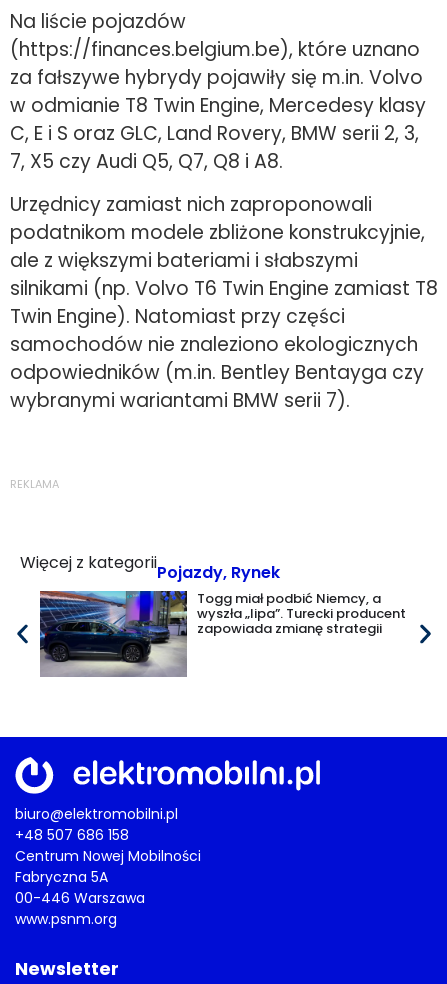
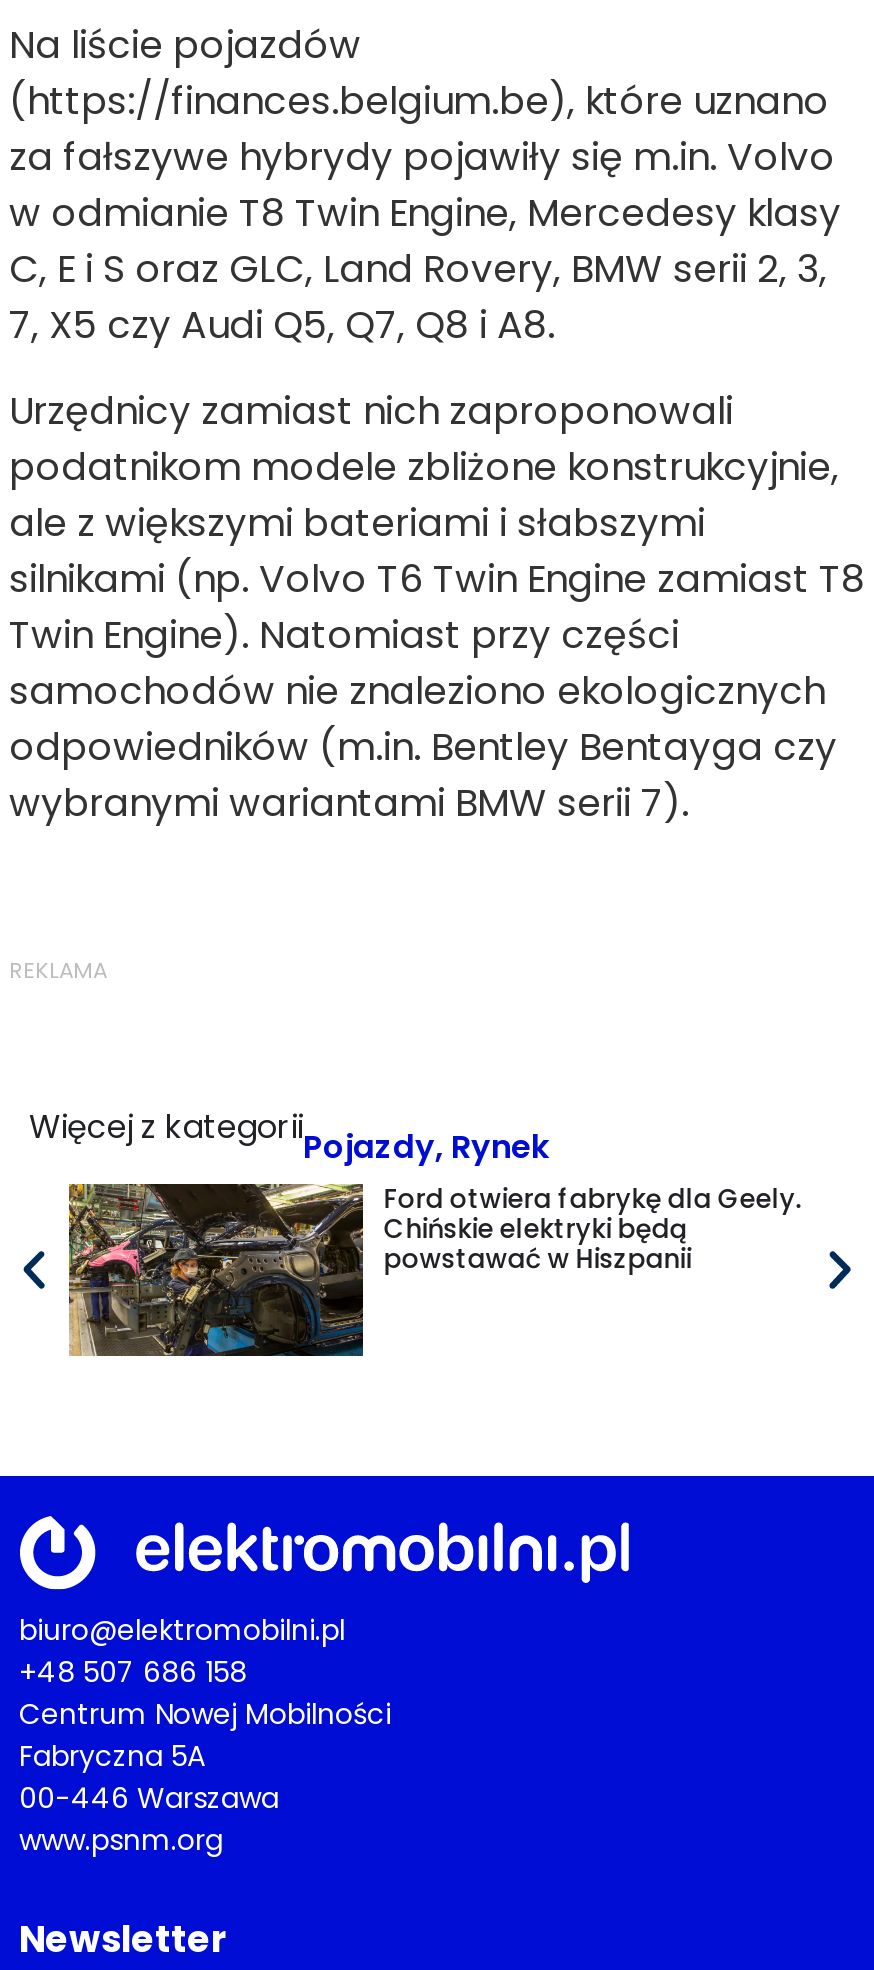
[39,589,406,677] [image] | Togg miał podbić Niemcy, a | wyszła „lipa”. Turecki producent | zapowiada zmianę strategii -> [67,1180,801,1356] [image] | Ford otwiera fabrykę dla Geely. | Chińskie elektryki będą | powstawać w Hiszpanii

